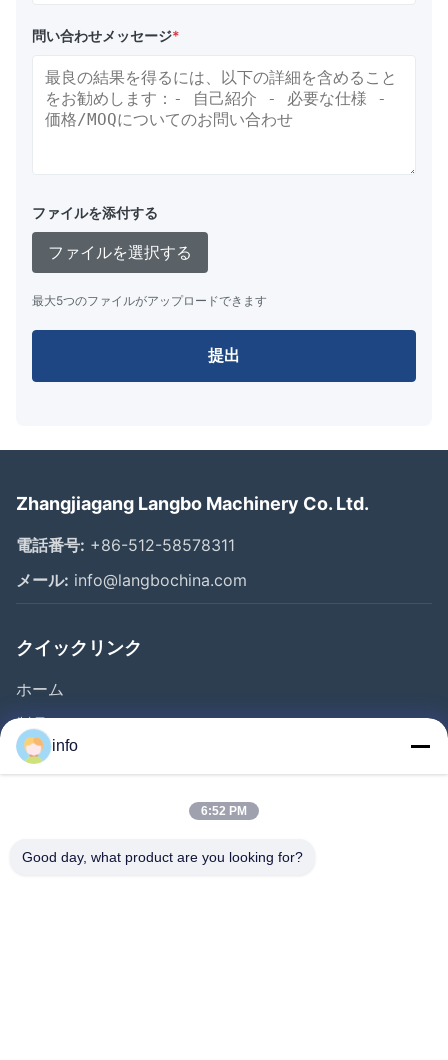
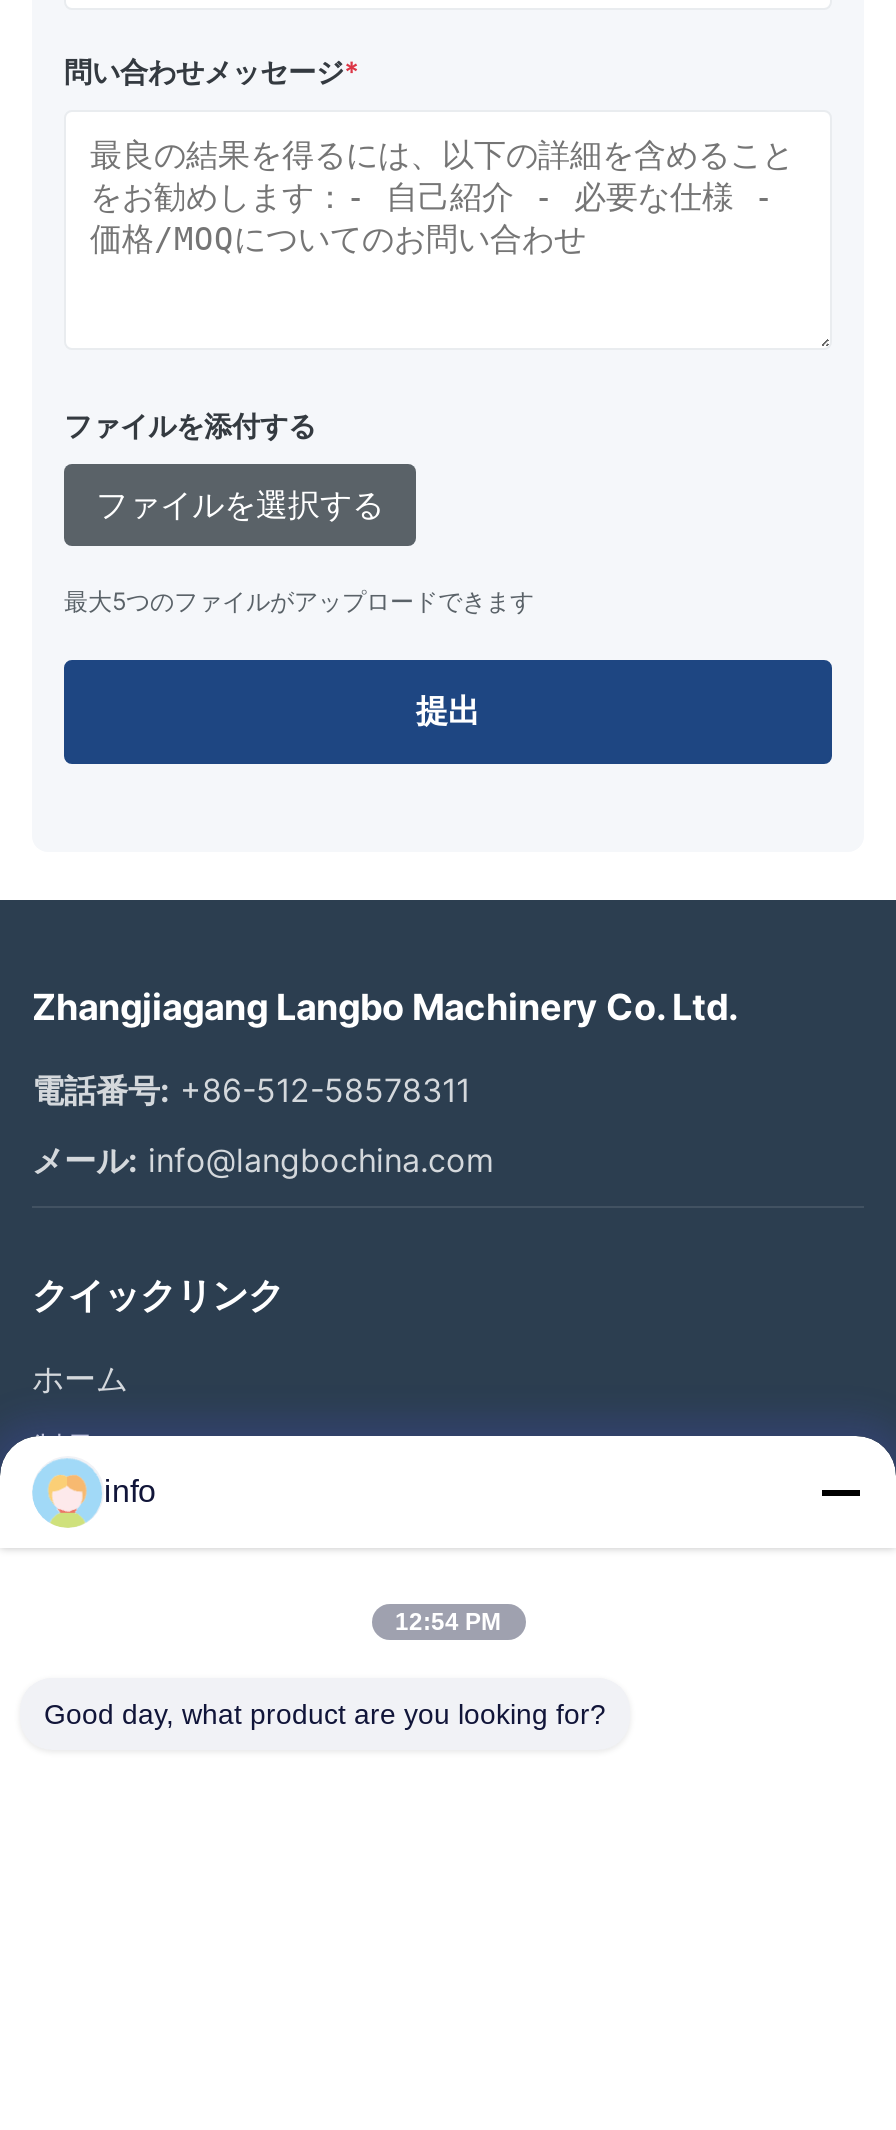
[201,804,247,818] 6:52 PM -> [395,1608,501,1636] 12:54 PM

